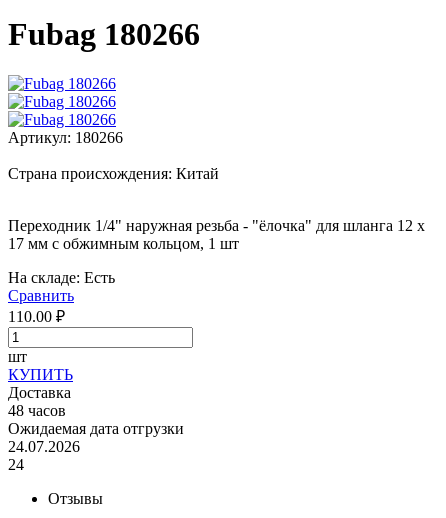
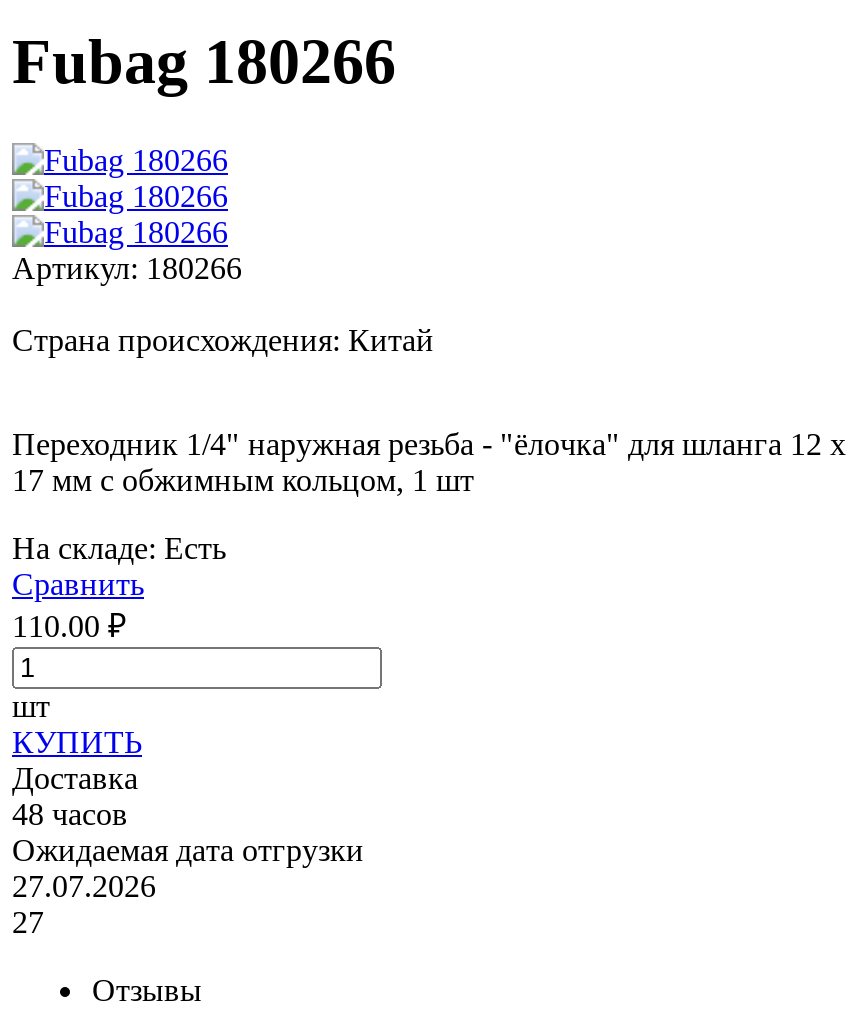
[8,438,80,455] 24.07.2026 -> [12,869,156,903] 27.07.2026
[8,456,24,473] 24 -> [12,905,44,939] 27

